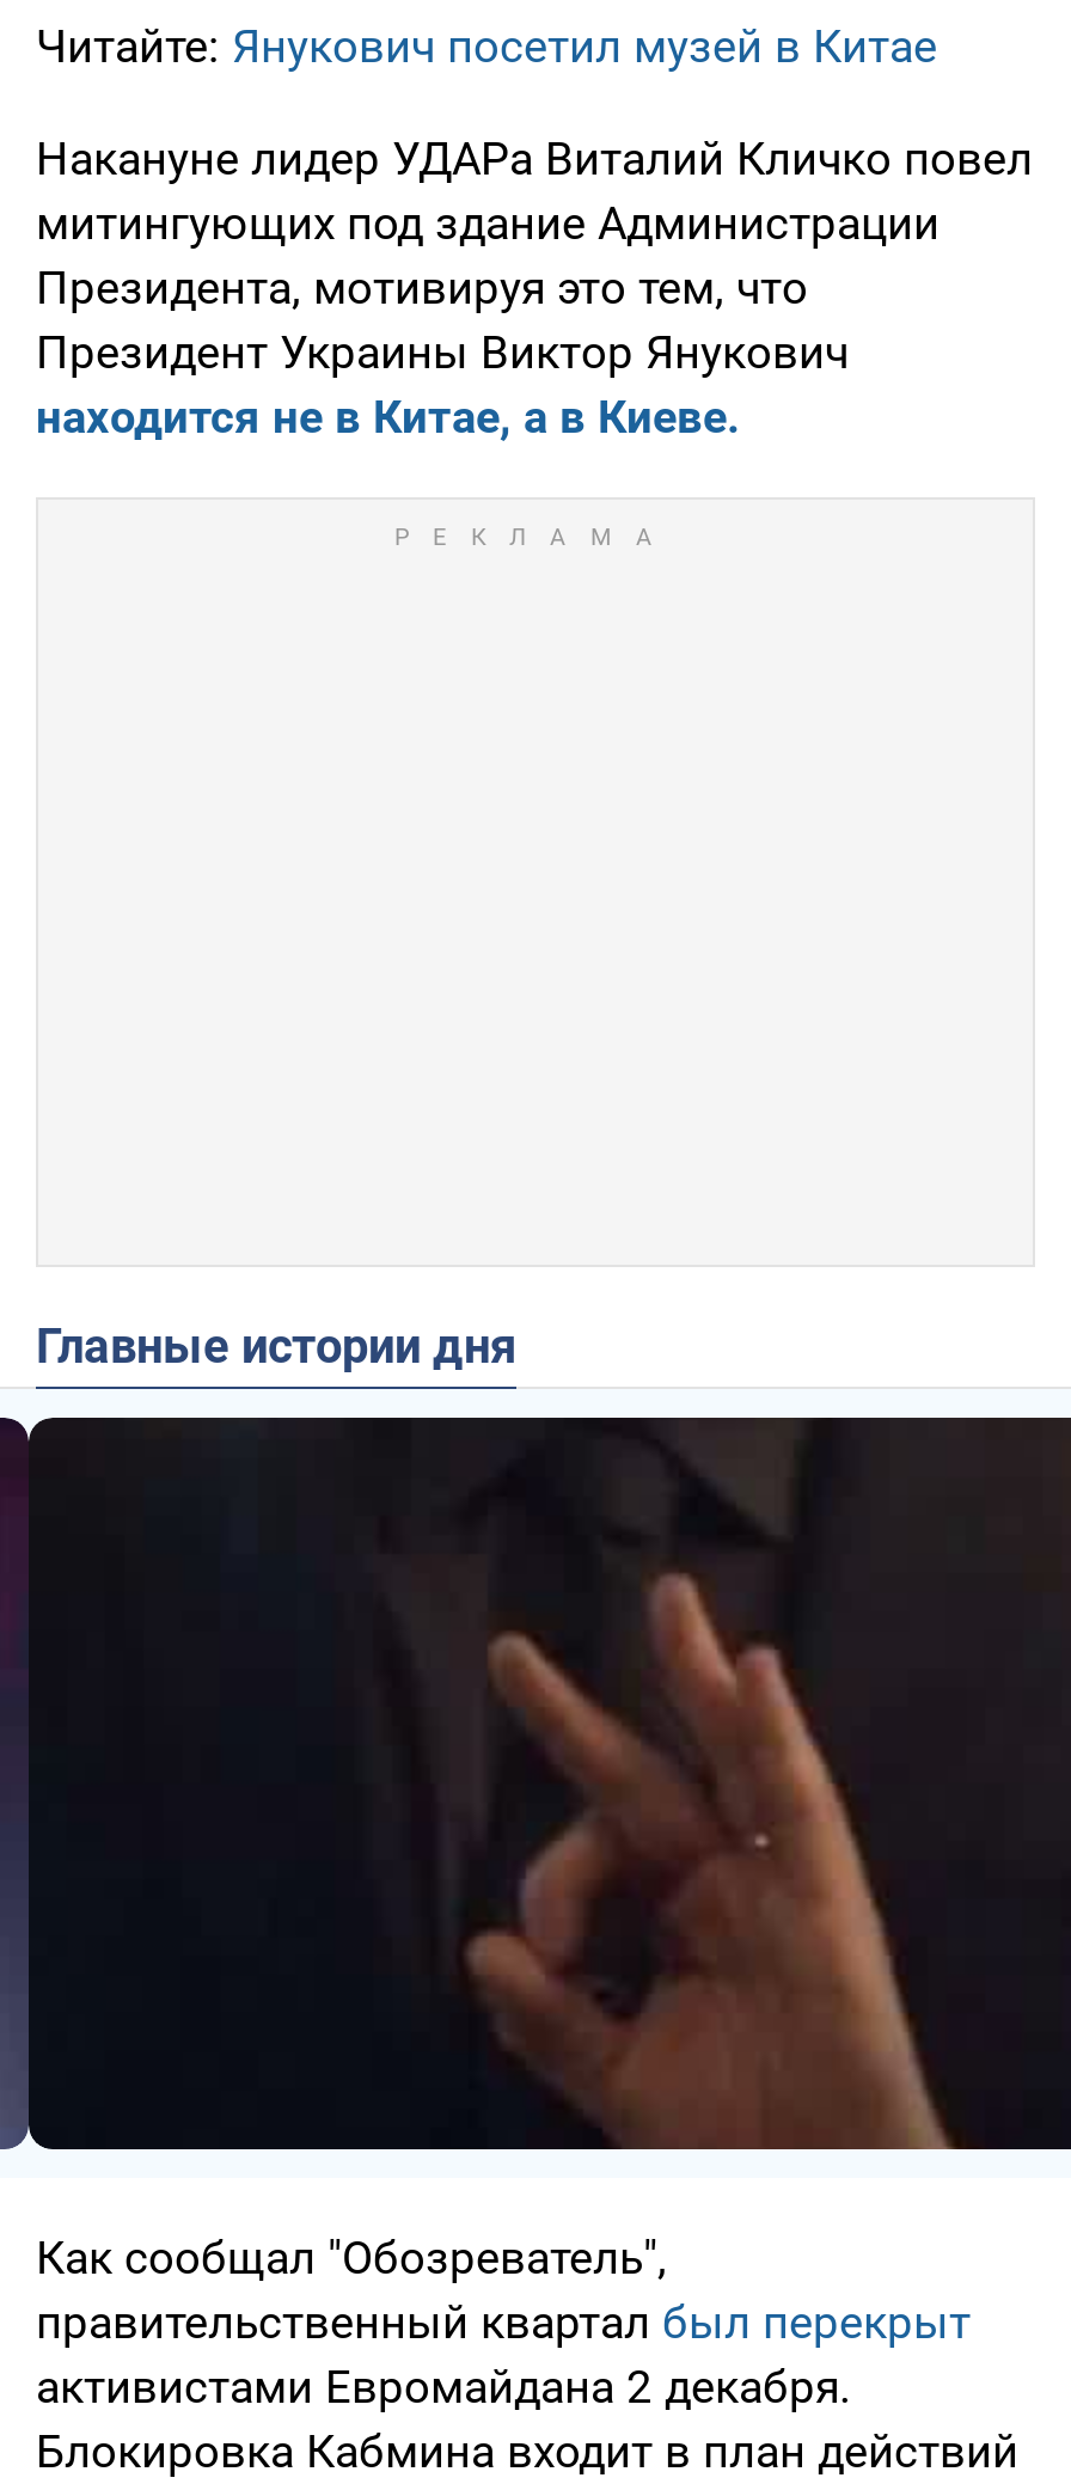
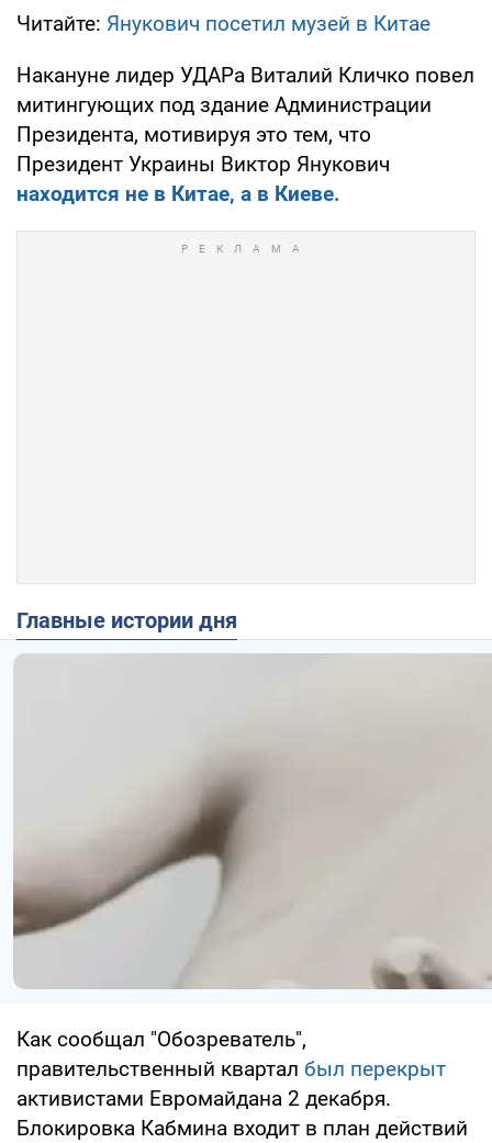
[7,1415,1064,2152] [image] -> [3,653,489,990] [image]

